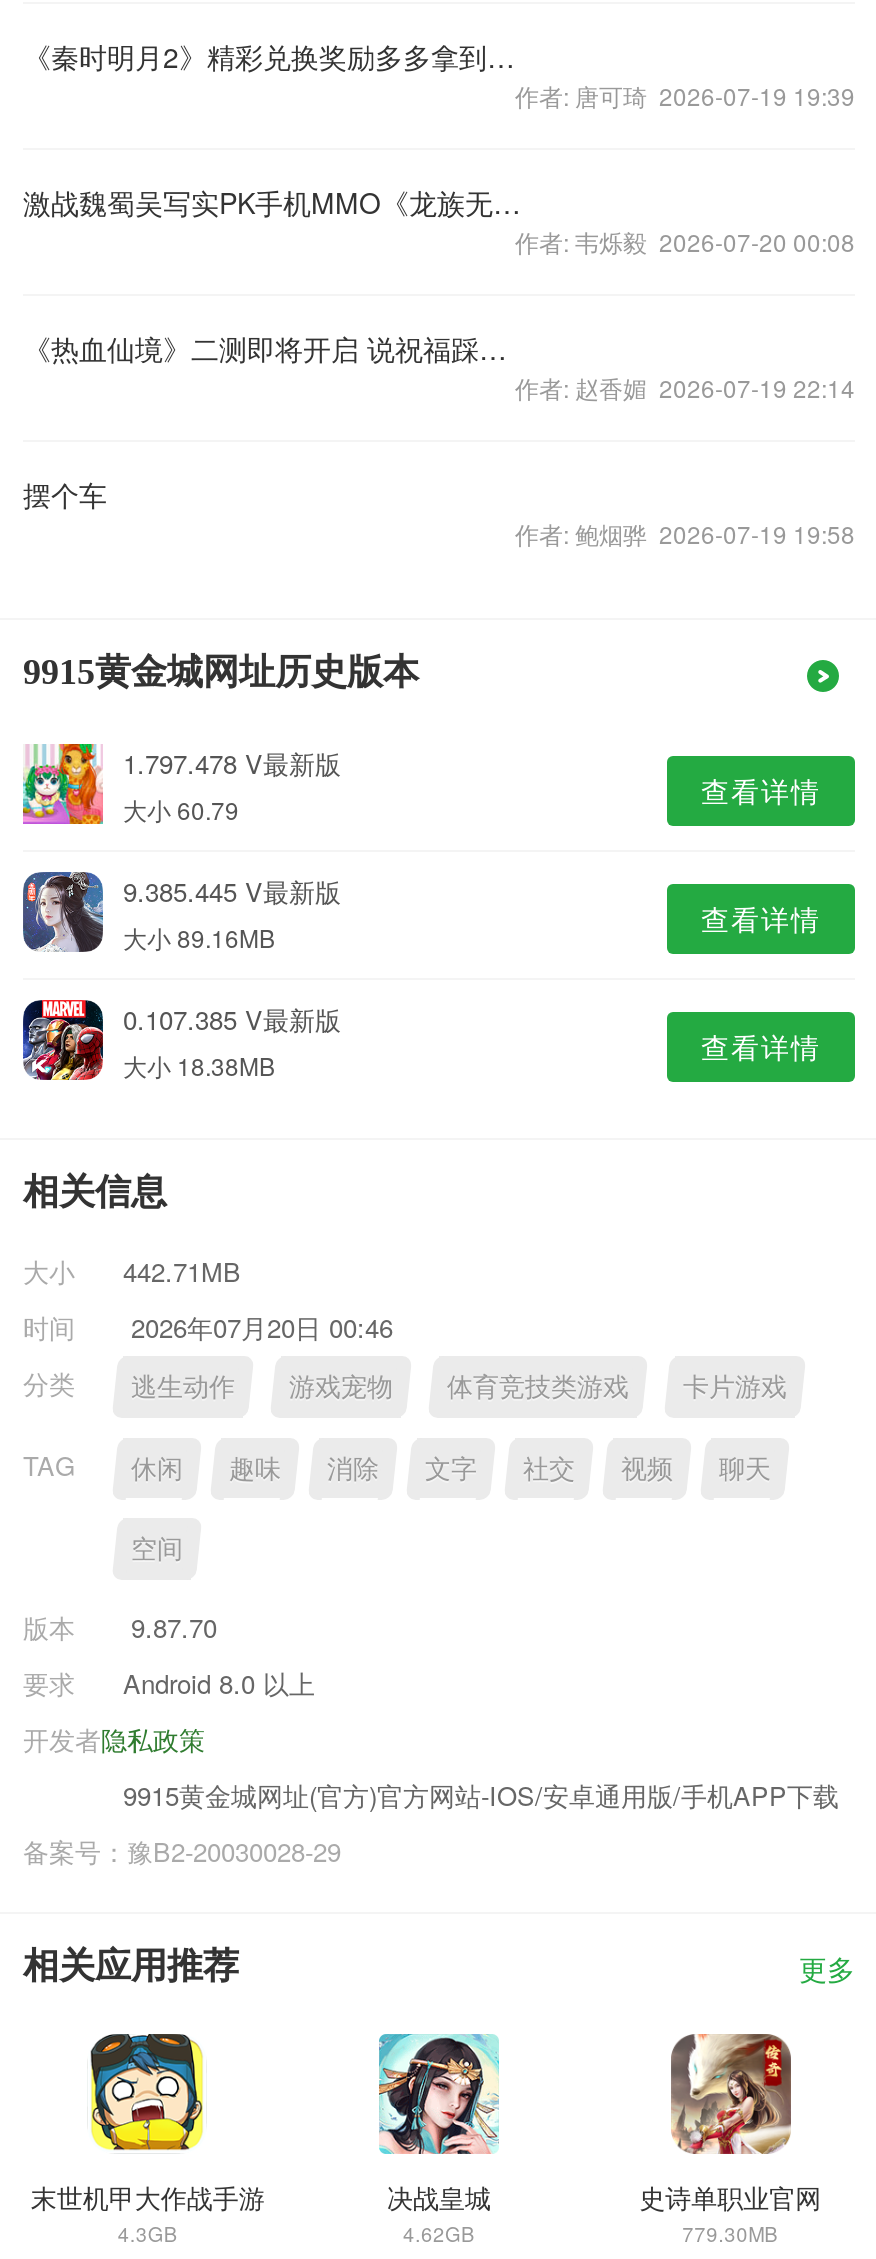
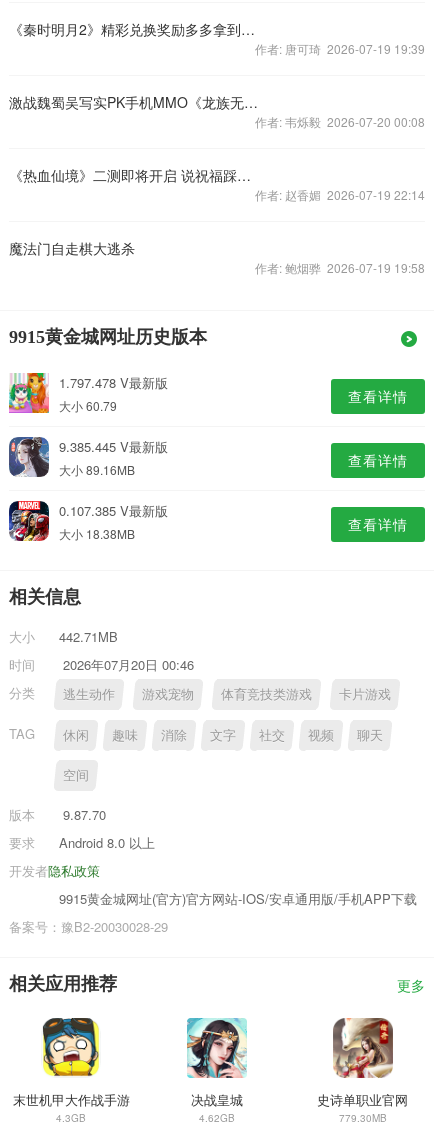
[23,474,107,514] 摆个车 -> [9,238,135,258] 魔法门自走棋大逃杀

